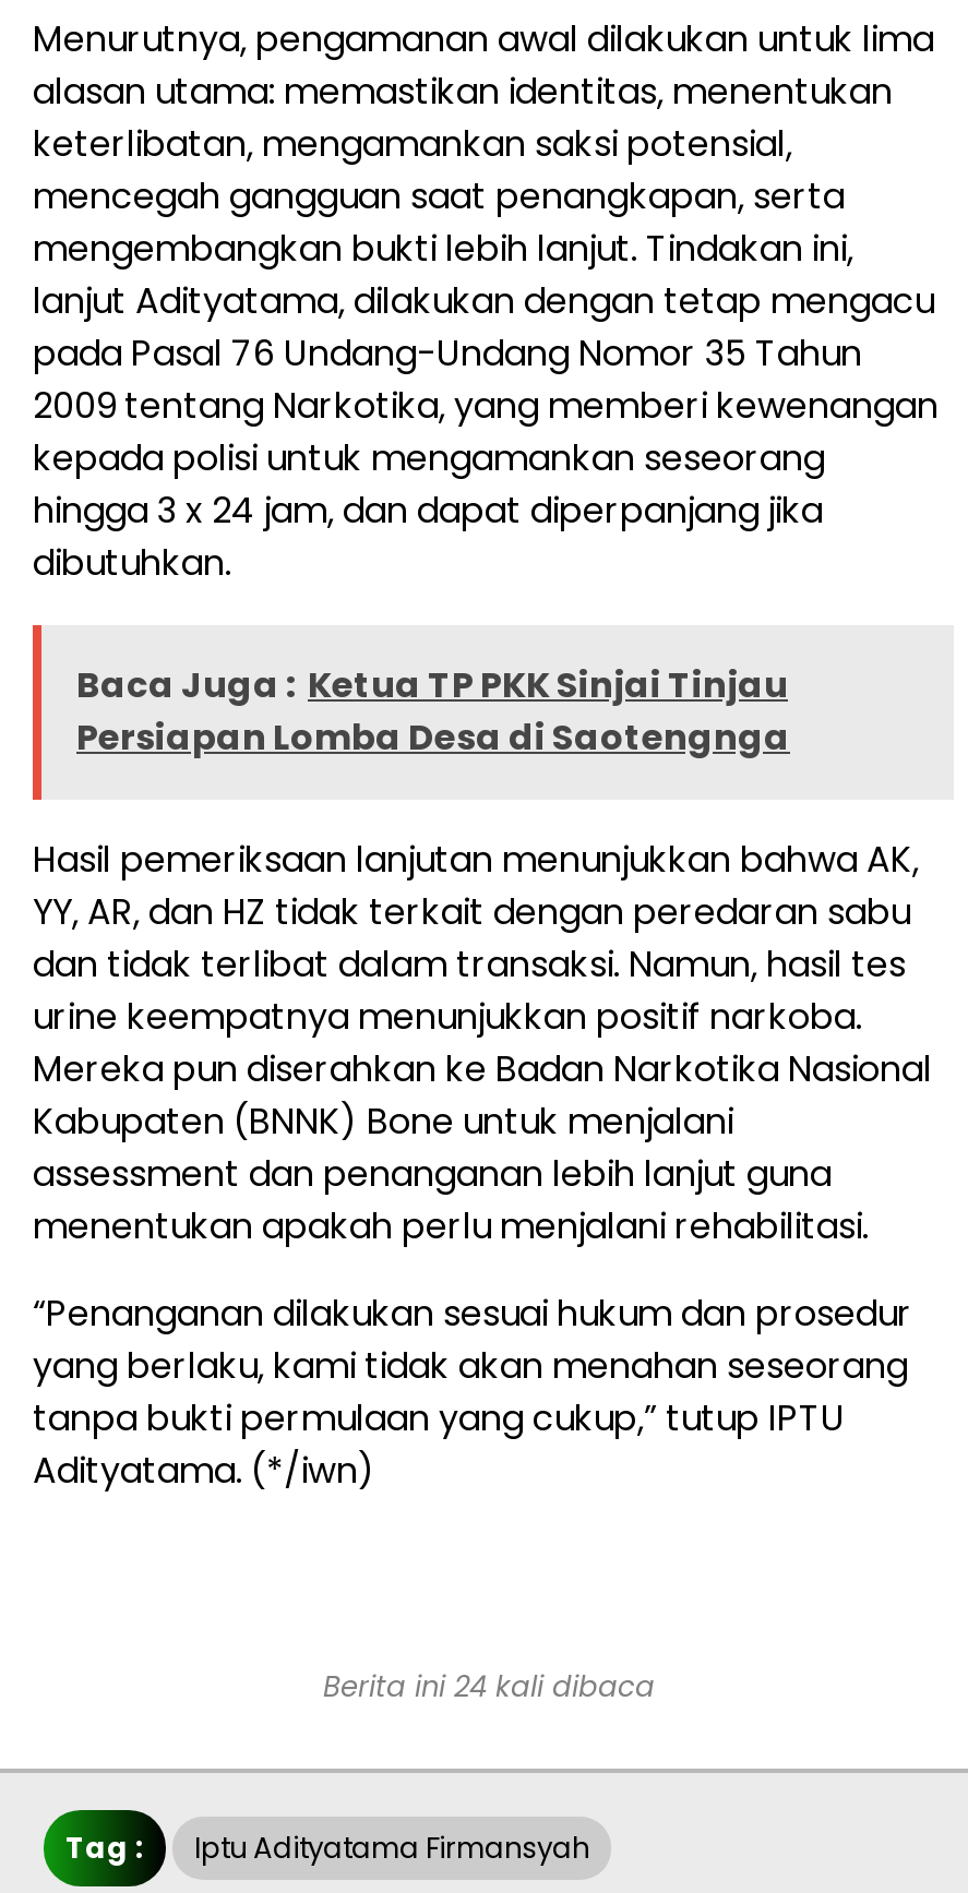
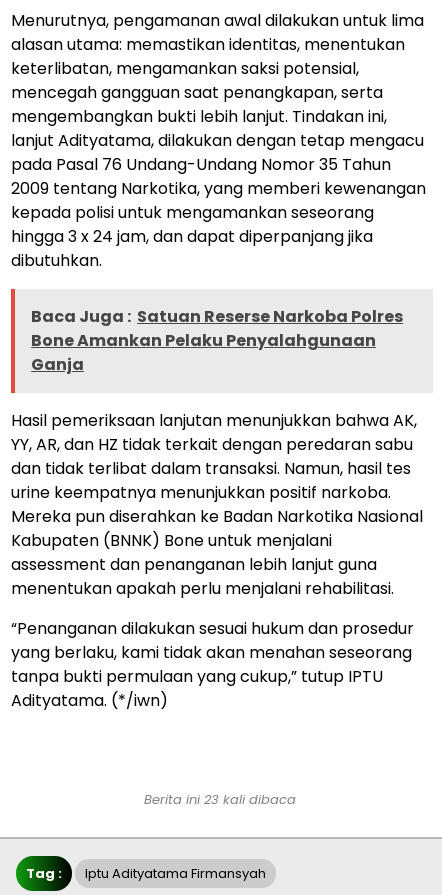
[76,661,790,763] Baca Juga : Ketua TP PKK Sinjai Tinjau | Persiapan Lomba Desa di Saotengnga -> [31,305,403,376] Baca Juga : Satuan Reserse Narkoba Polres | Bone Amankan Pelaku Penyalahgunaan | Ganja
[323,1667,655,1708] Berita ini 24 kali dibaca -> [144,790,296,809] Berita ini 23 kali dibaca

